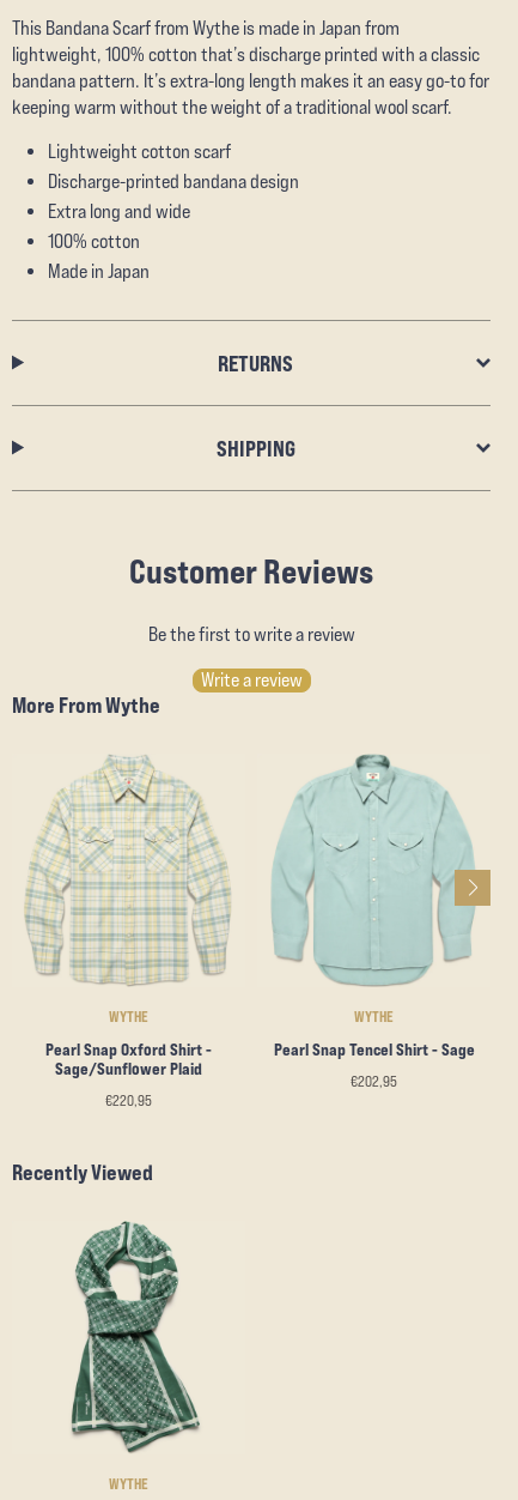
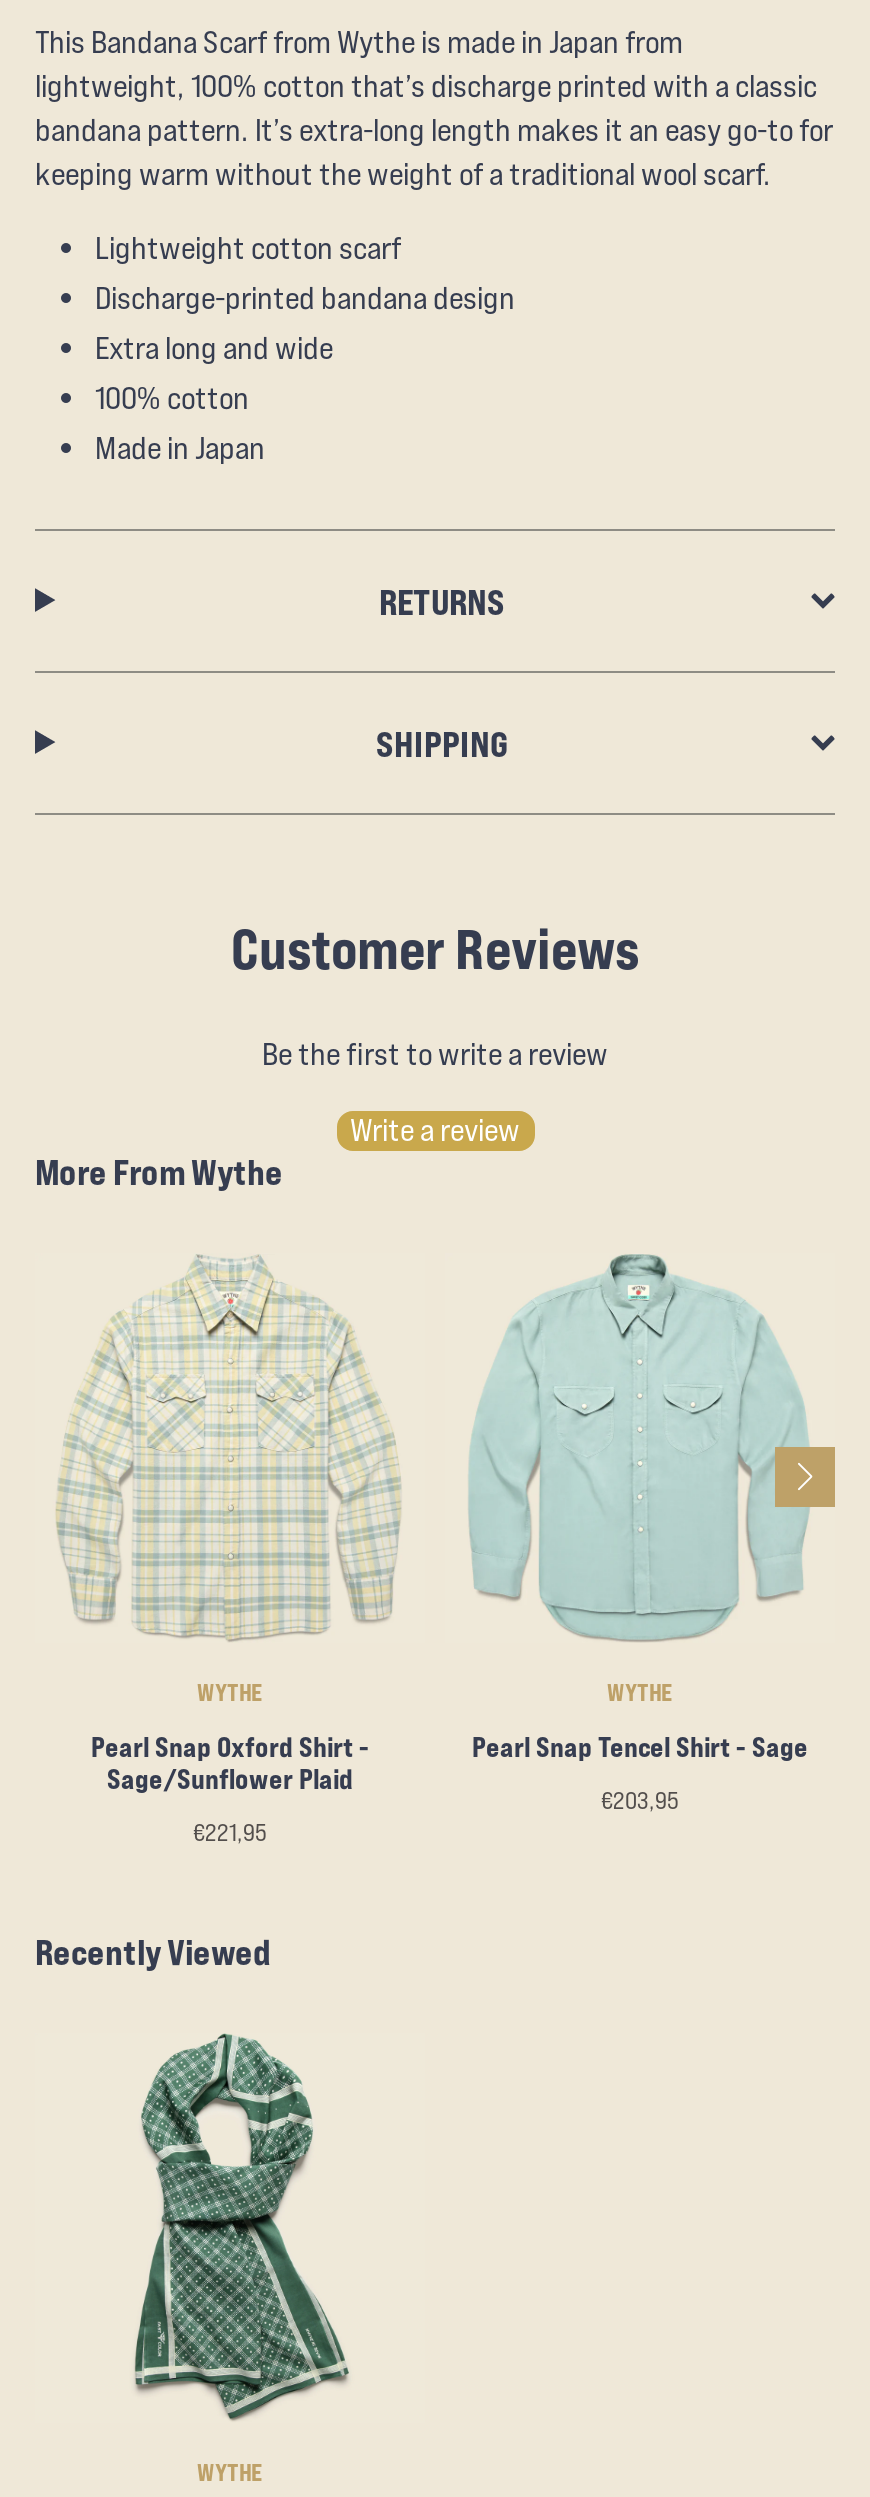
[351,1072,397,1090] €202,95 -> [601,1784,679,1814] €203,95
[105,1091,152,1109] €220,95 -> [193,1816,267,1846] €221,95

